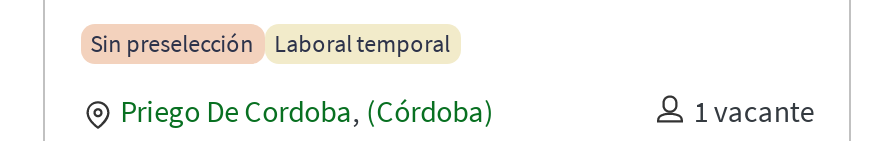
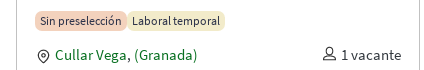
[120,93,494,131] Priego De Cordoba, (Córdoba) -> [55,45,198,64] Cullar Vega, (Granada)

